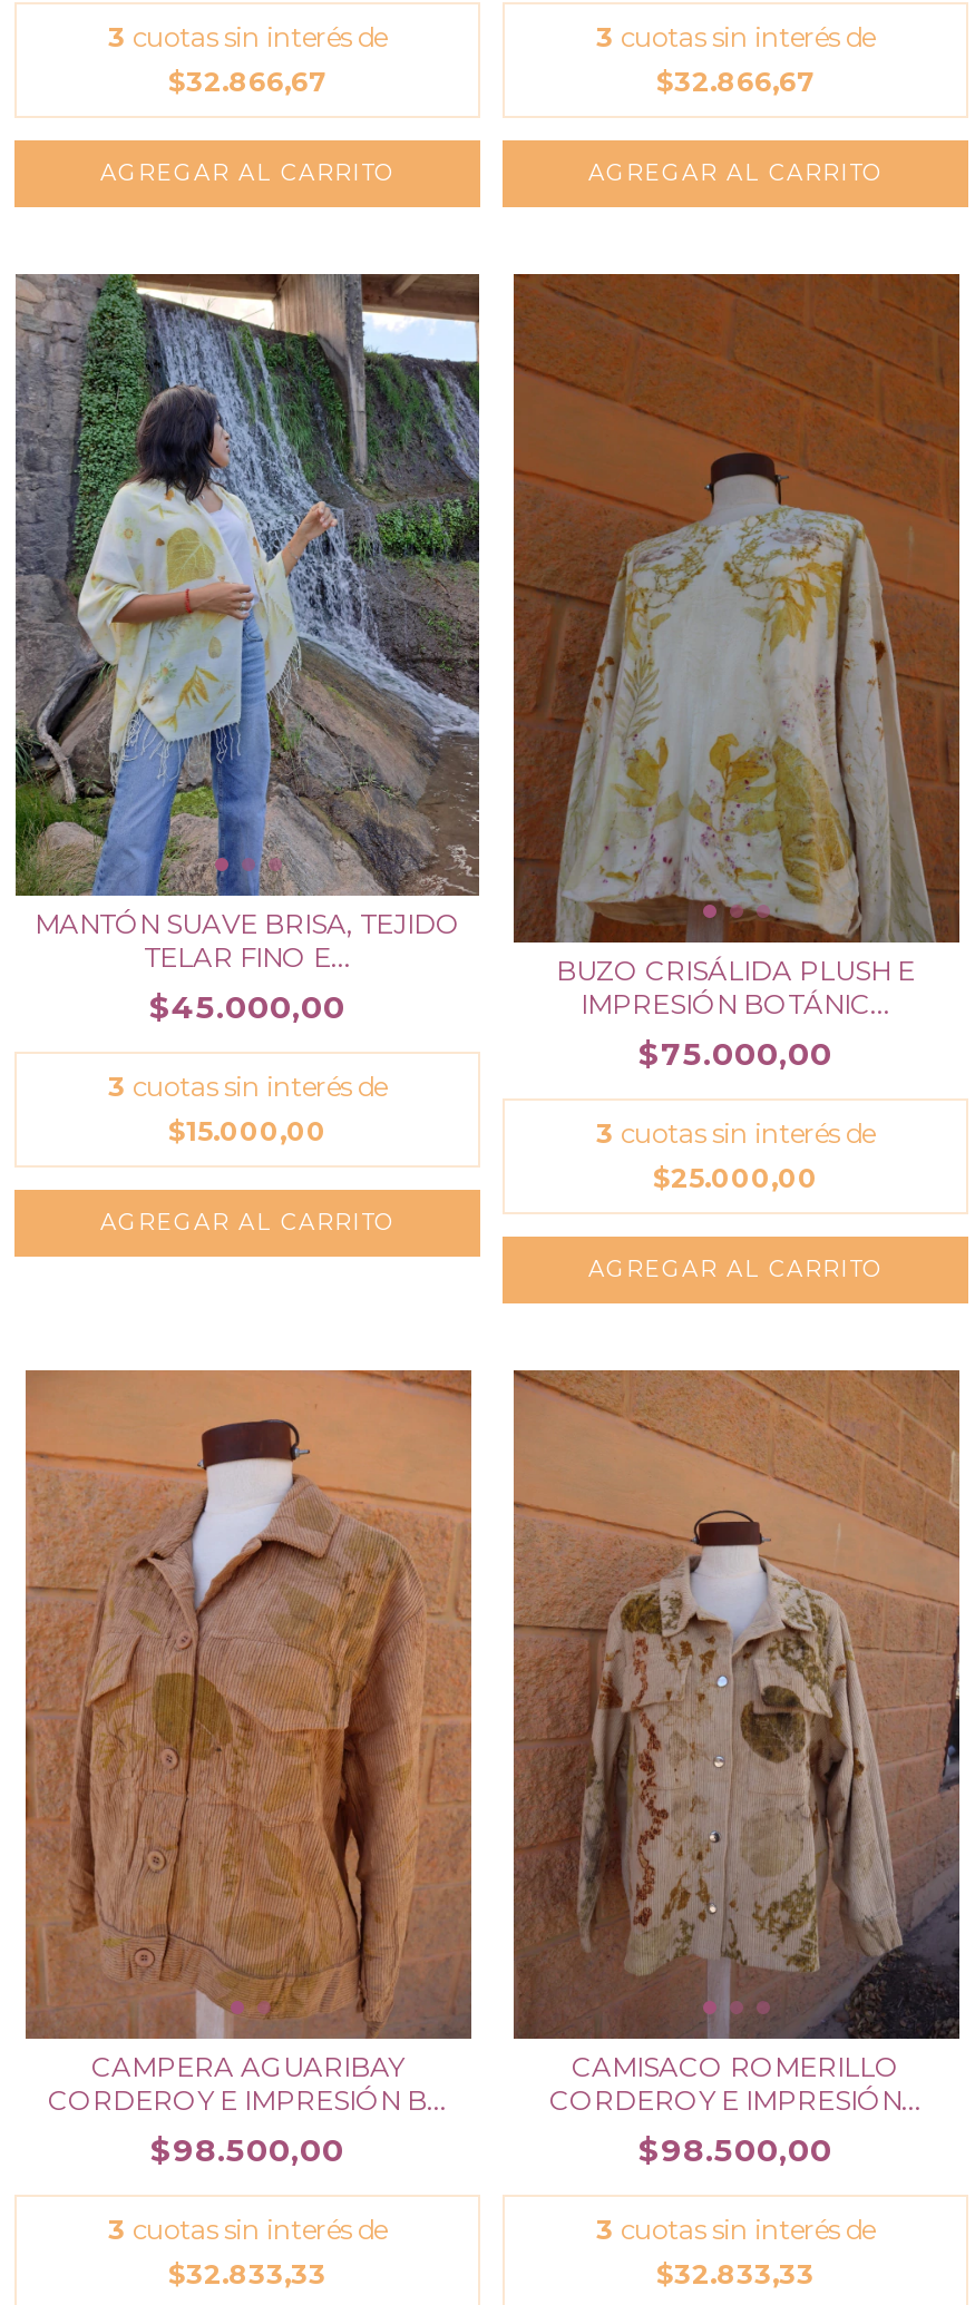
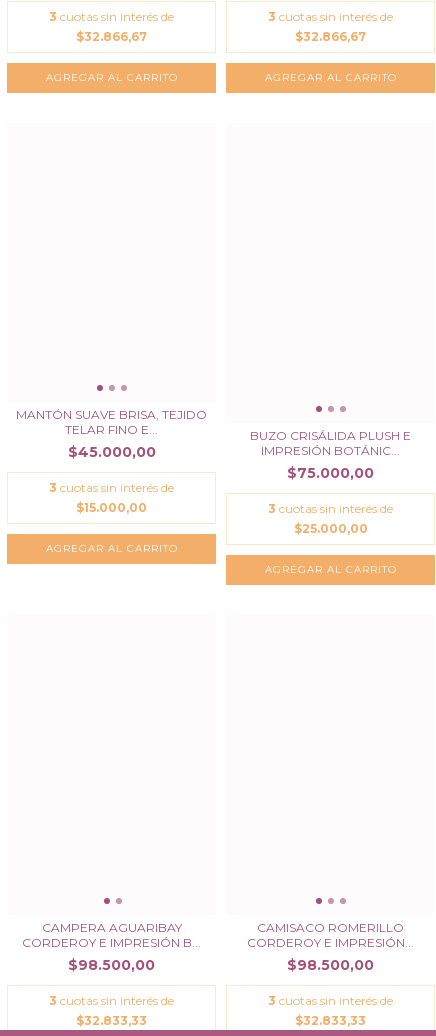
[12,272,482,898] [image] -> none
[511,272,962,945] [image] -> none
[23,1368,474,2041] [image] -> none
[511,1368,962,2041] [image] -> none

